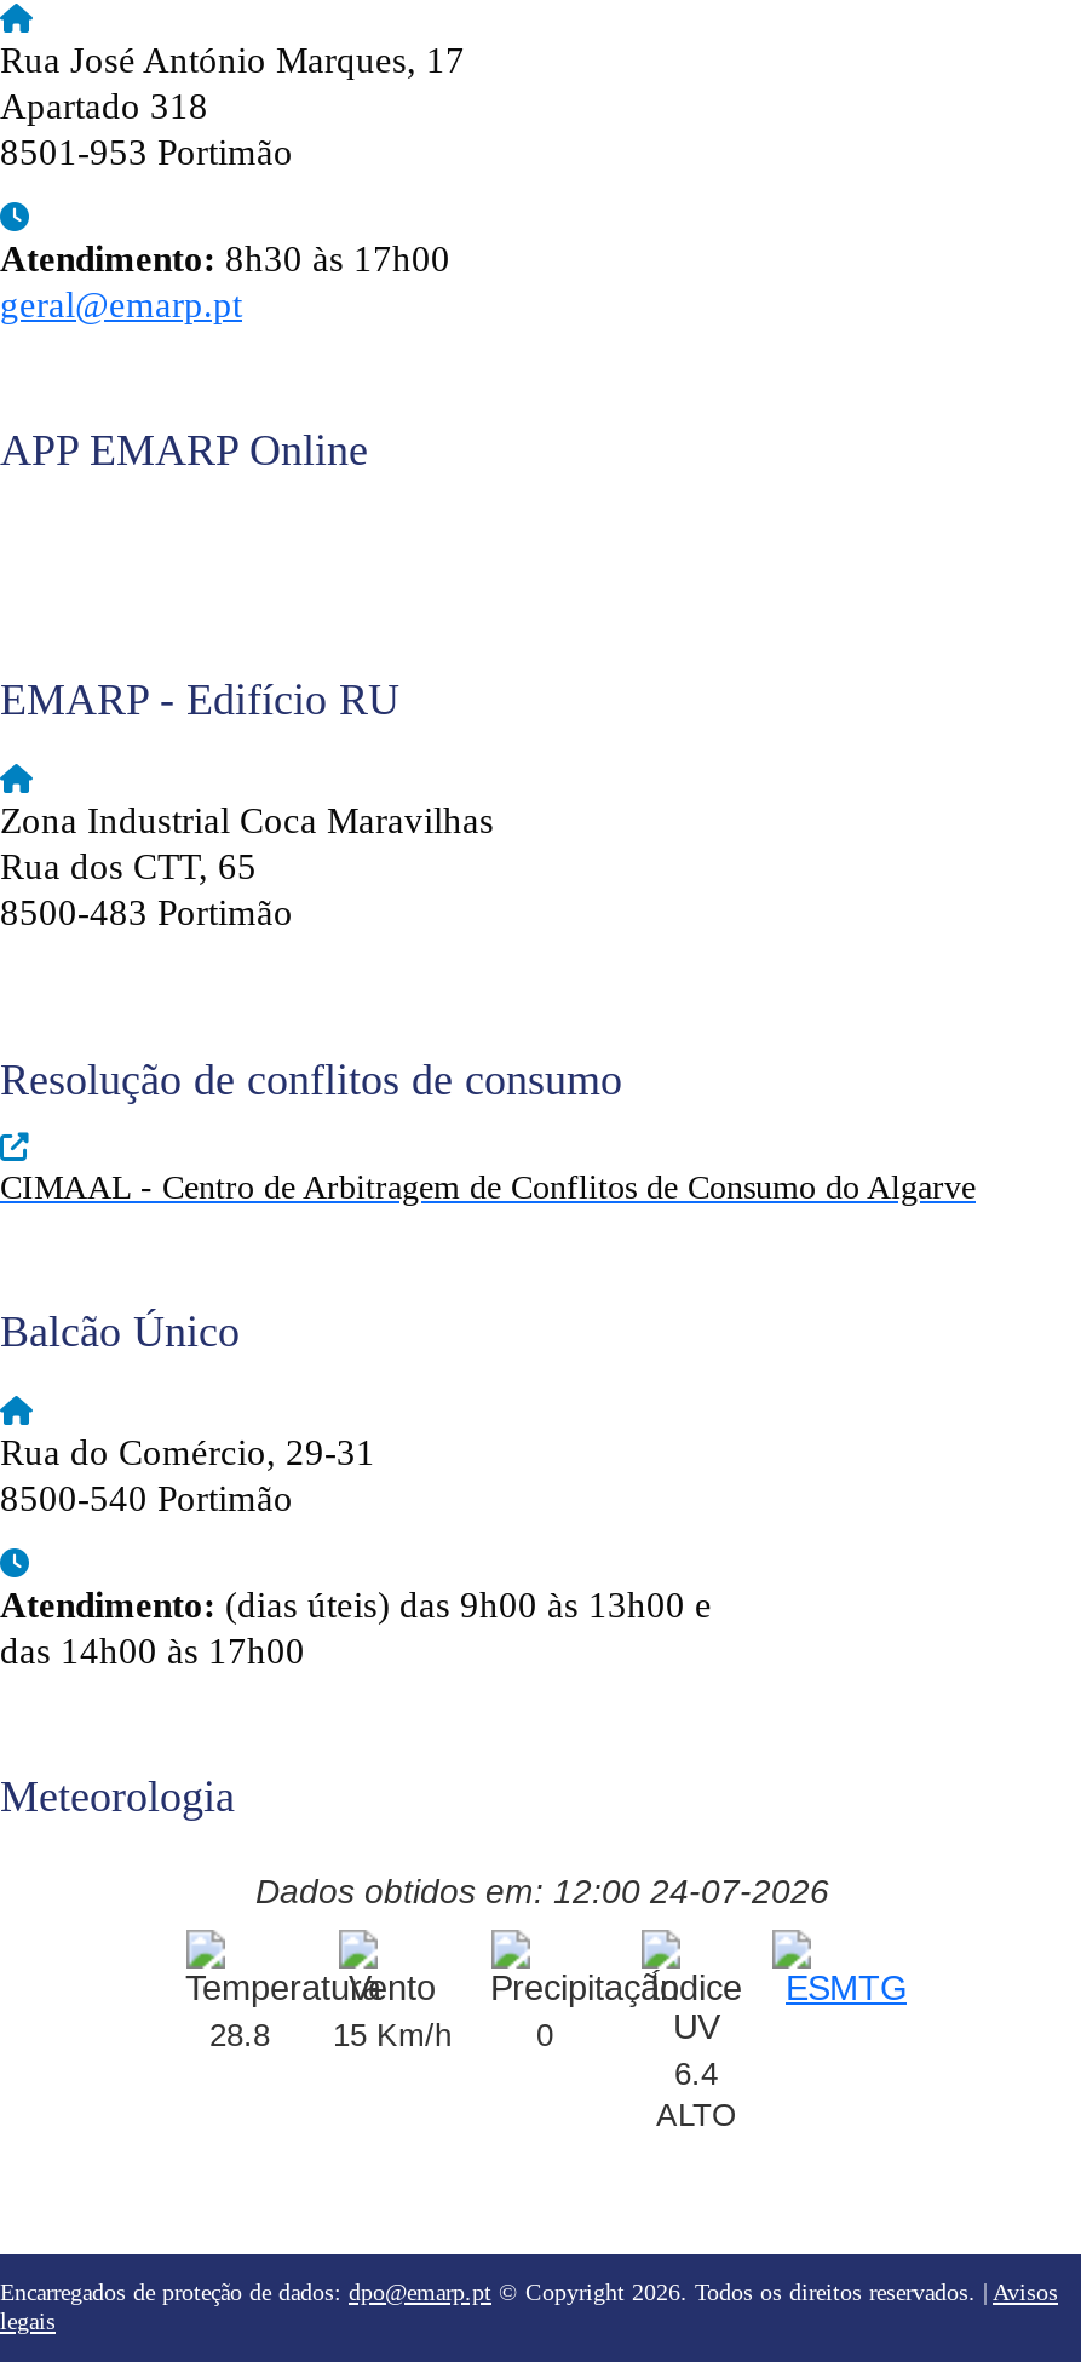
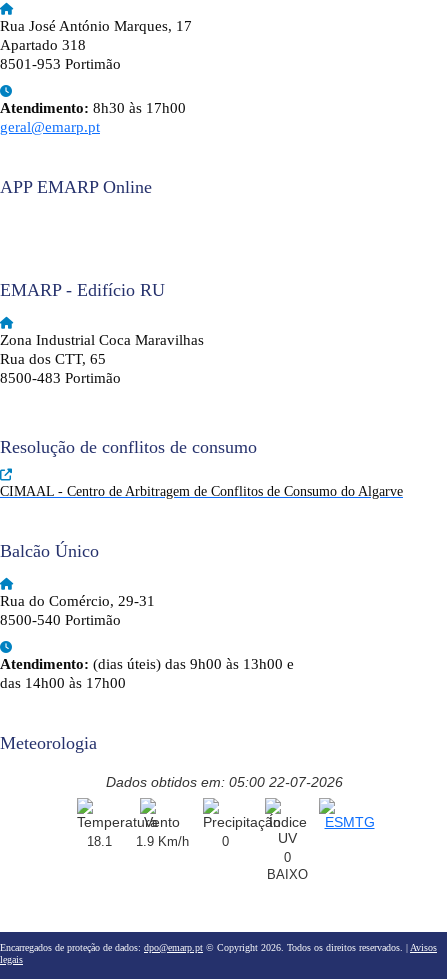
[255,1872,829,1910] Dados obtidos em: 12:00 24-07-2026 -> [105,774,342,790] Dados obtidos em: 05:00 22-07-2026
[209,2017,270,2053] 28.8 -> [86,834,111,849] 18.1
[333,2017,452,2053] 15 Km/h -> [135,834,188,849] 1.9 Km/h
[656,2056,736,2133] 6.4 | ALTO -> [267,850,308,882] 0 | BAIXO

